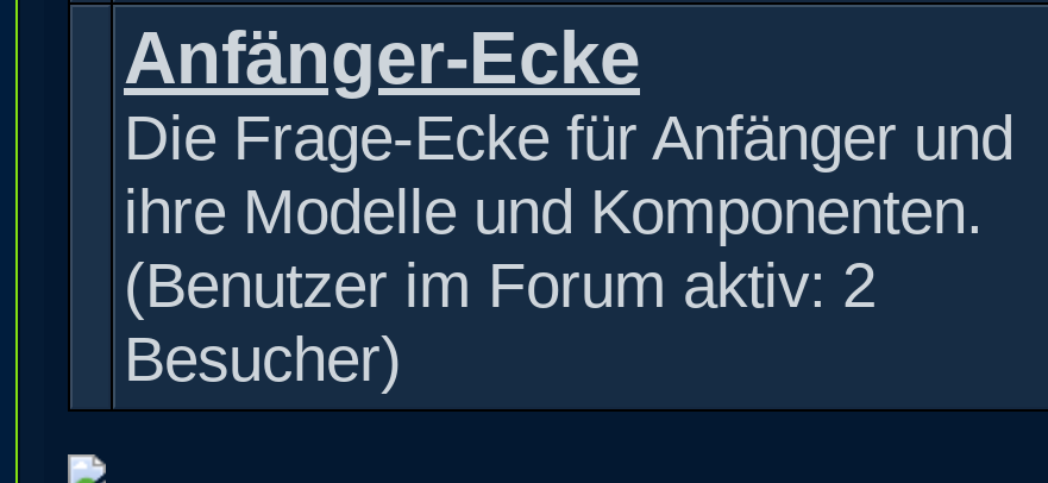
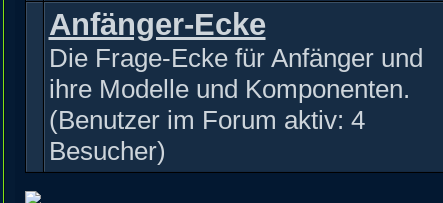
[124,250,876,321] (Benutzer im Forum aktiv: 2 -> [48,105,364,135] (Benutzer im Forum aktiv: 4

